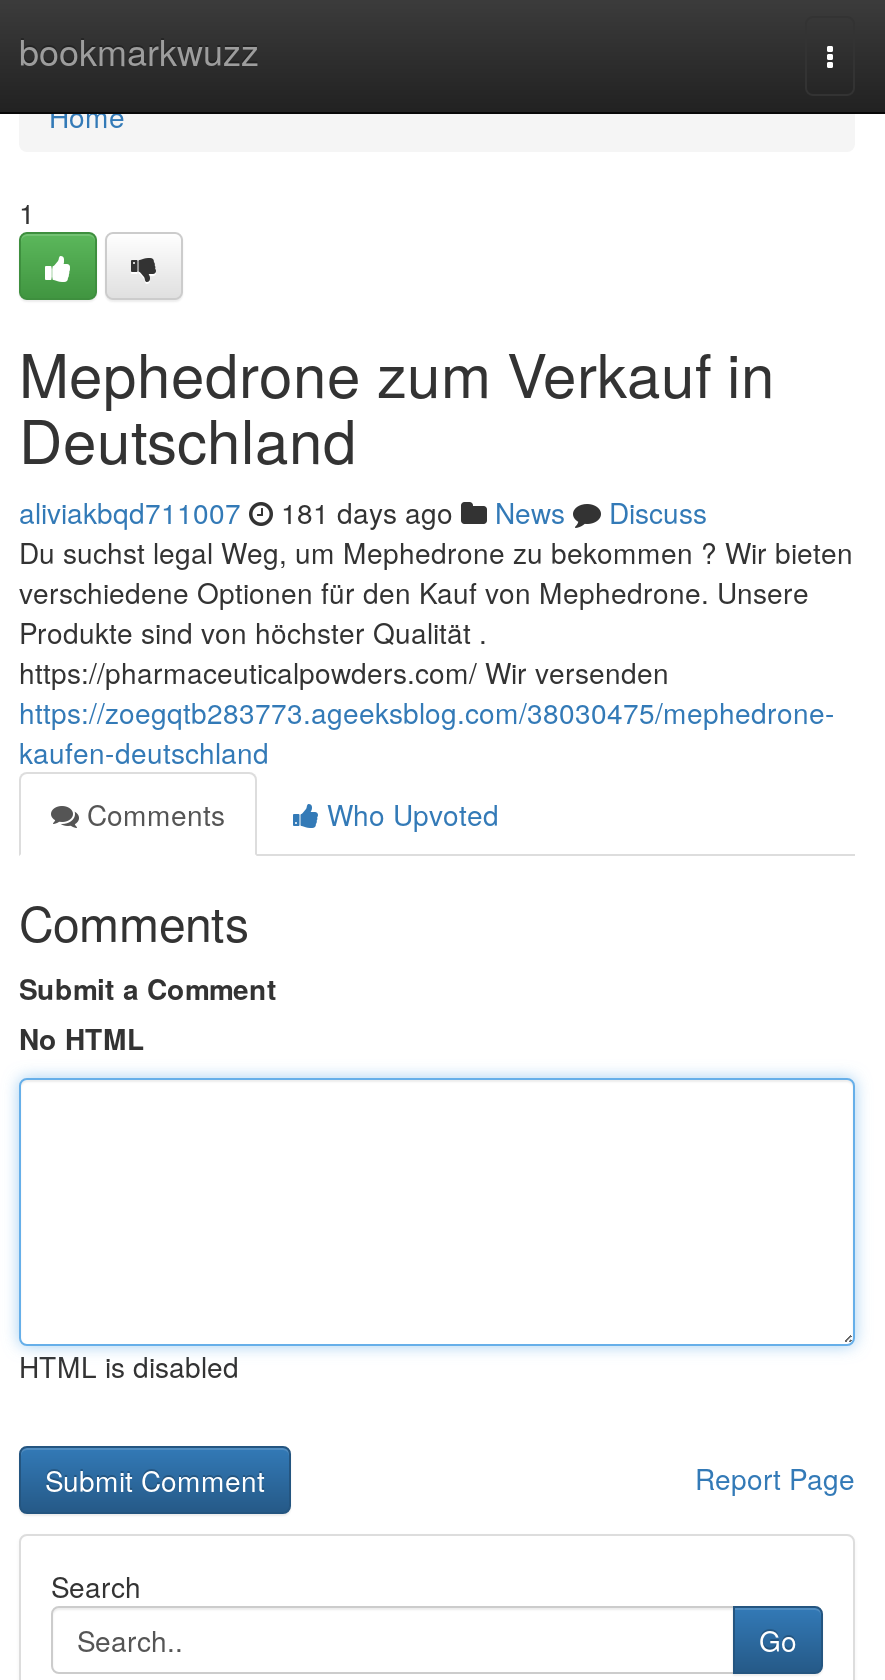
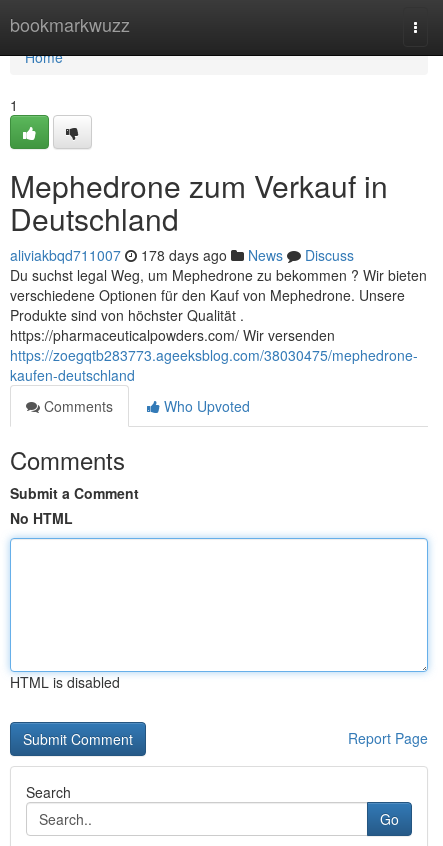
[19,492,707,532] aliviakbqd711007 181 days ago News Discuss -> [10,245,354,265] aliviakbqd711007 178 days ago News Discuss

